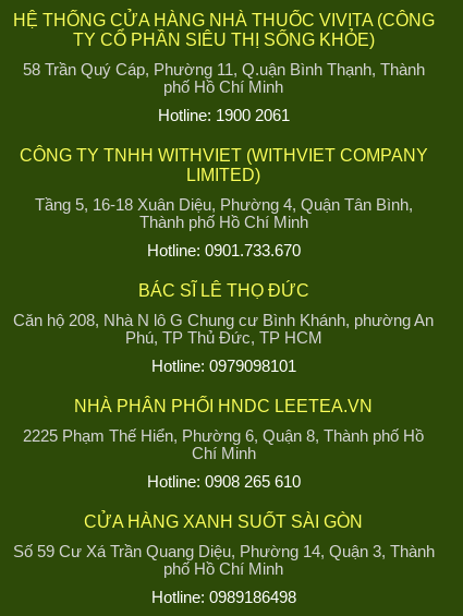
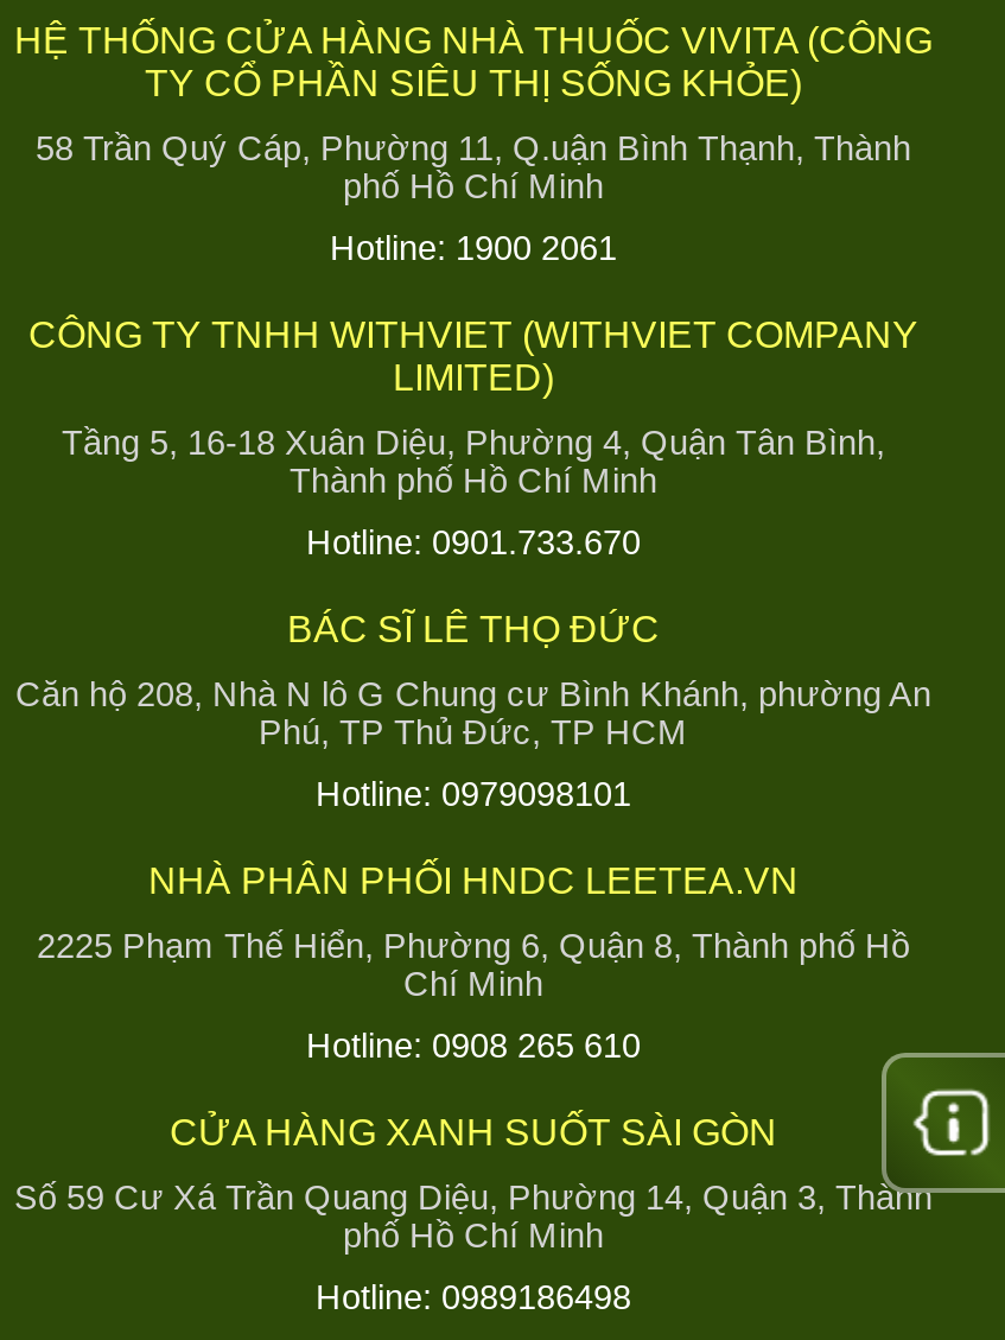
none -> [879,1050,998,1195] [image]

